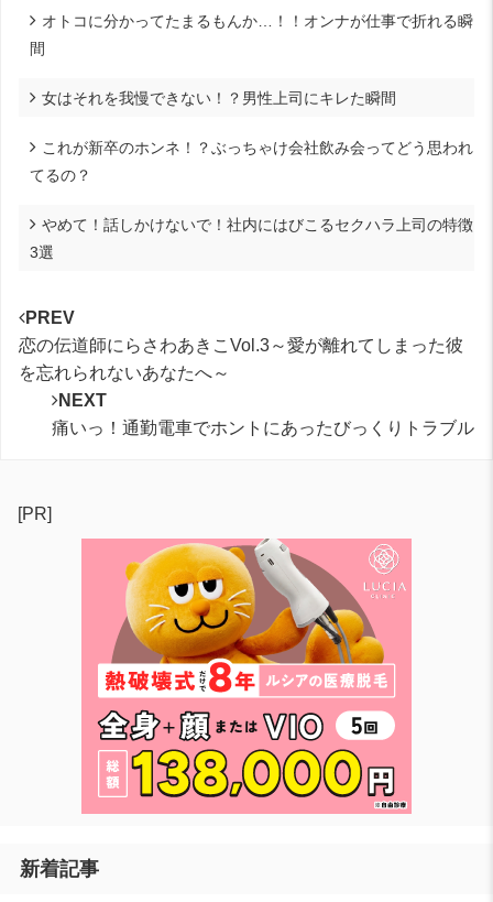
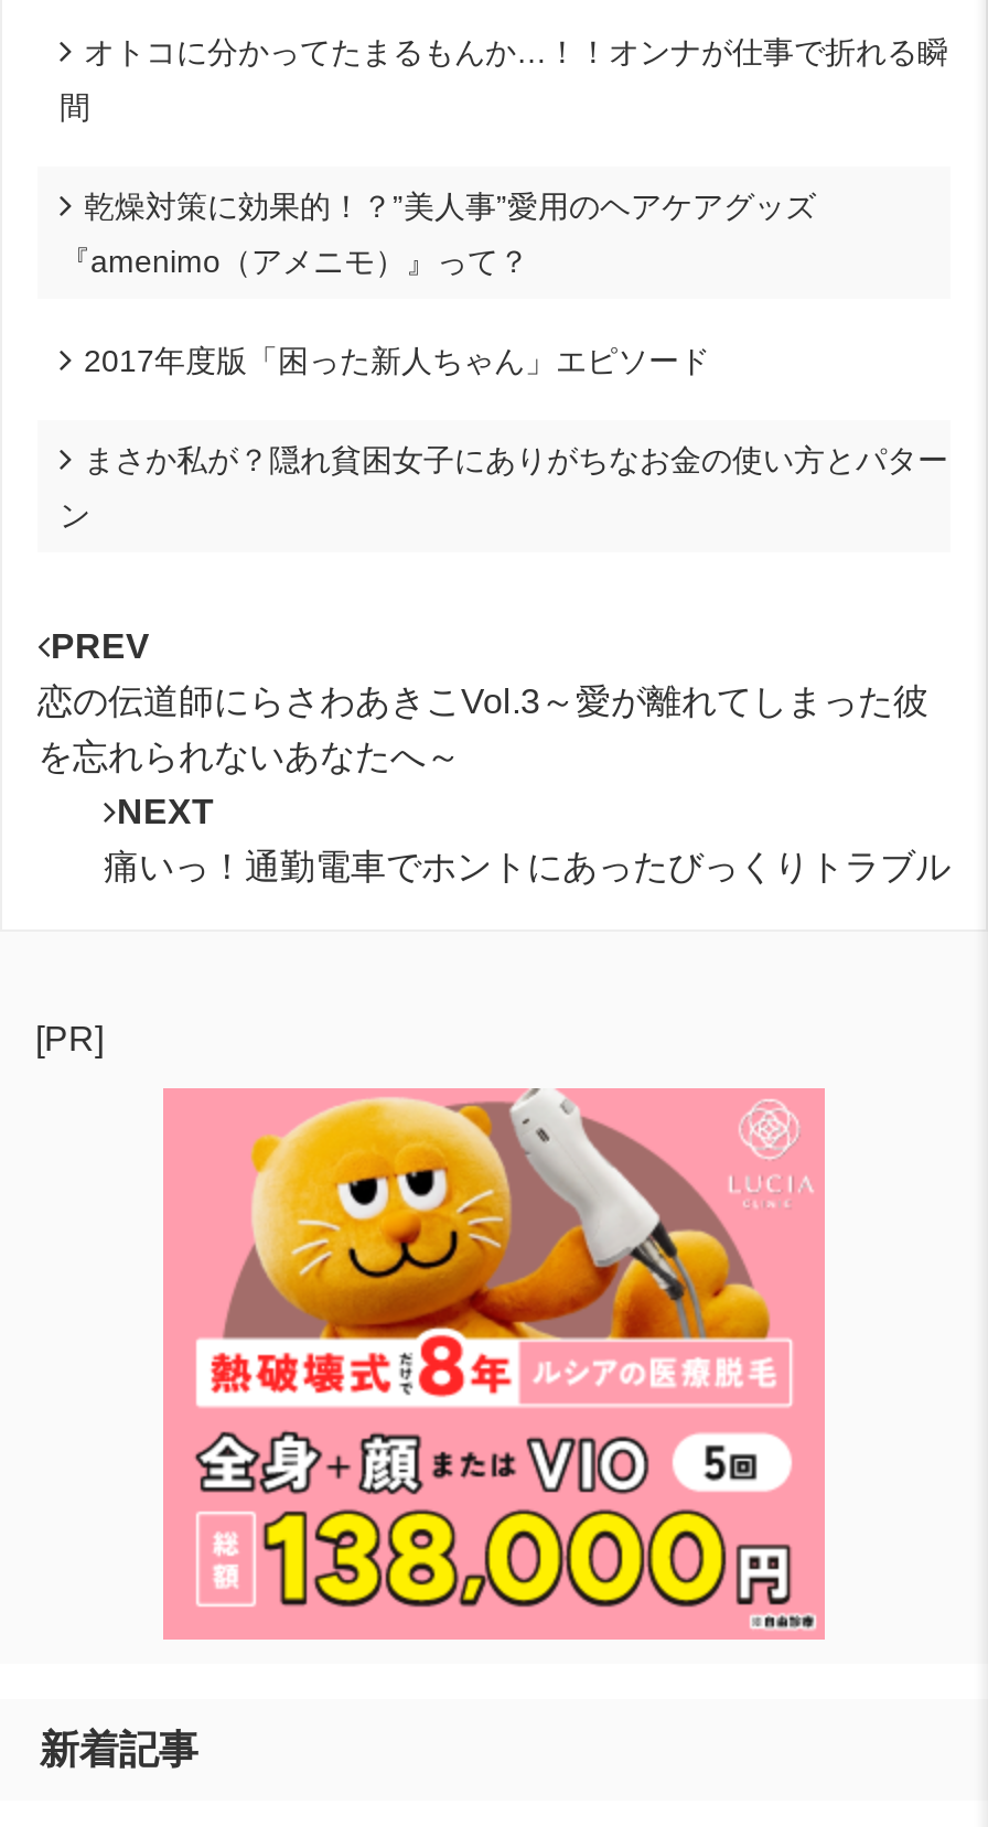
[42,89,396,107] 女はそれを我慢できない！？男性上司にキレた瞬間 -> [84,188,816,224] 乾燥対策に効果的！？”美人事”愛用のヘアケアグッズ
[42,139,473,156] これが新卒のホンネ！？ぶっちゃけ会社飲み会ってどう思われ -> [60,243,529,279] 『amenimo（アメニモ）』って？
[30,166,91,184] てるの？ -> [84,343,710,378] 2017年度版「困った新人ちゃん」エピソード
[42,216,473,233] やめて！話しかけないで！社内にはびこるセクハラ上司の特徴 -> [84,442,948,477] まさか私が？隠れ貧困女子にありがちなお金の使い方とパター
[30,243,54,261] 3選 -> [60,497,90,532] ン

